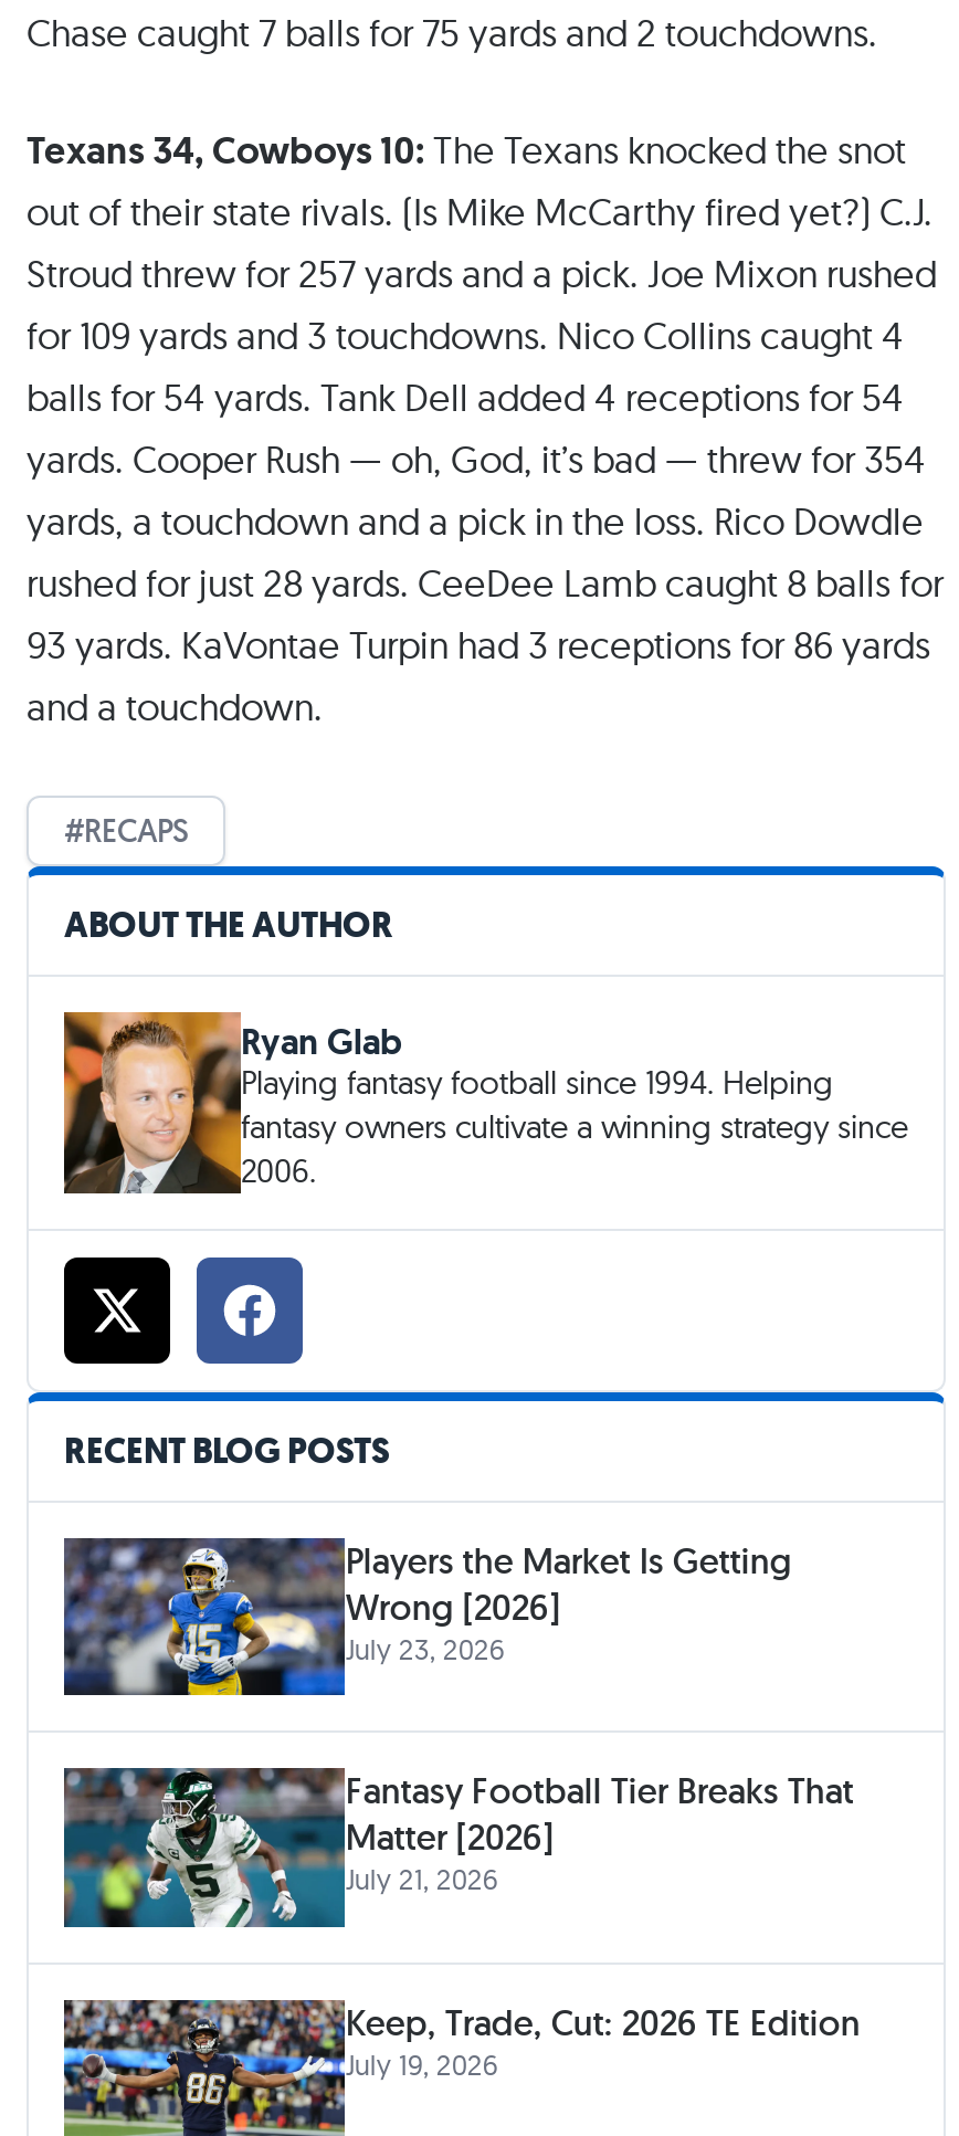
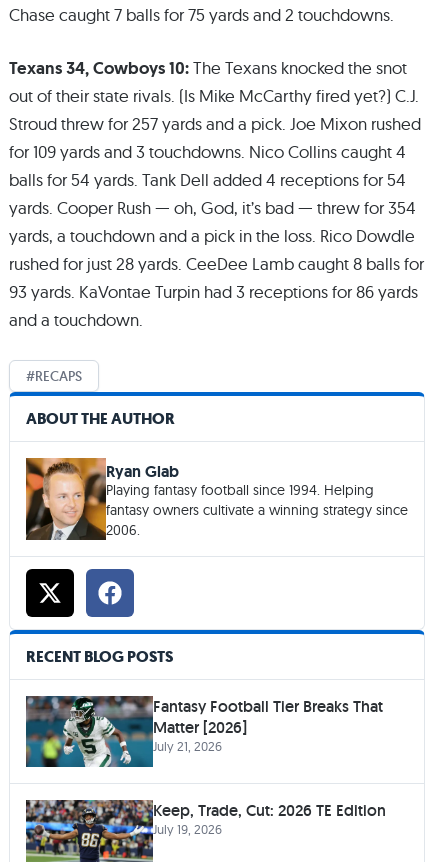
[64,1536,792,1697] [image] | Players the Market Is Getting | Wrong [2026] | July 23, 2026 -> none

